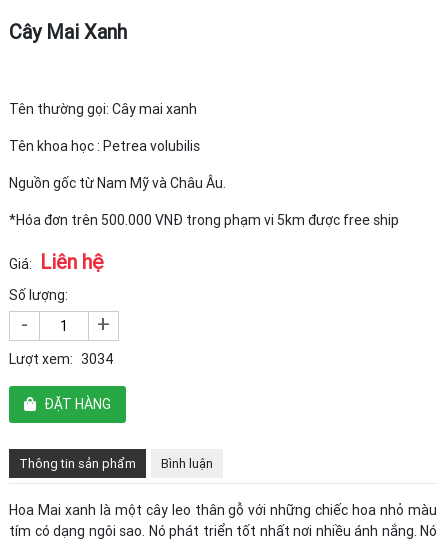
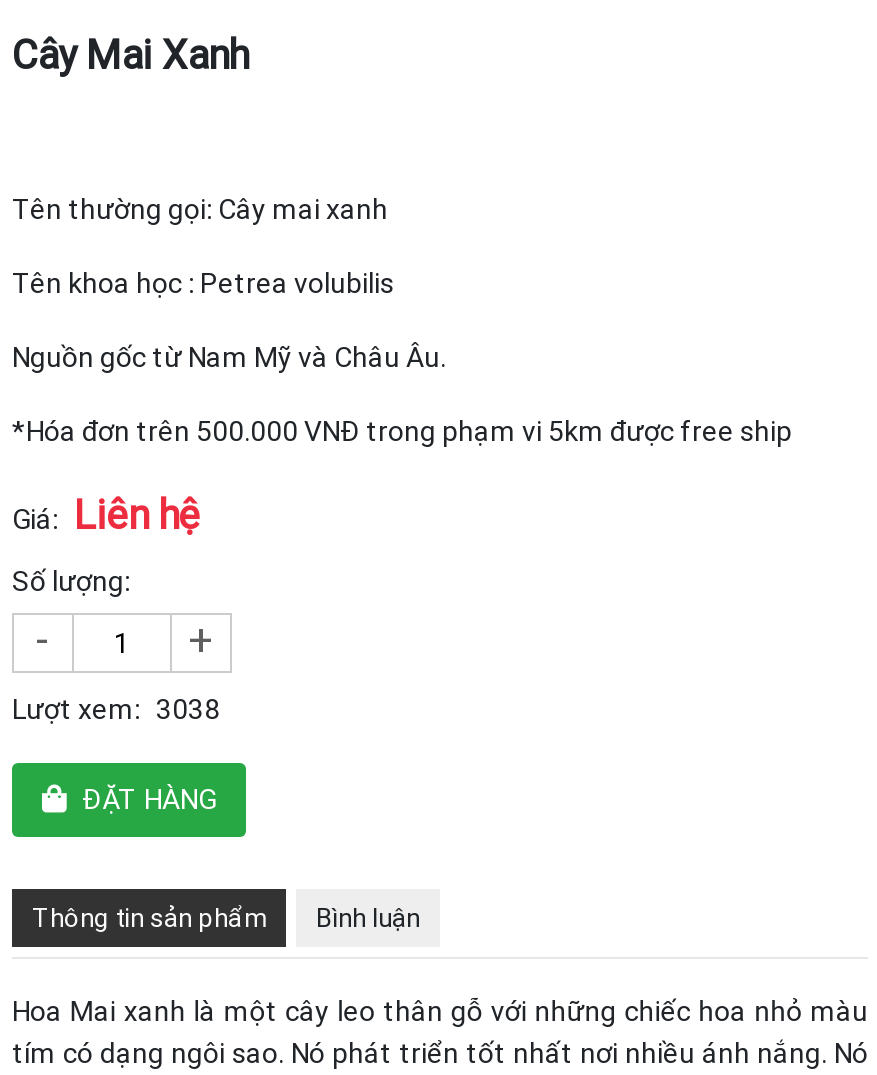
[9,351,113,367] Lượt xem: 3034 -> [12,693,220,725] Lượt xem: 3038

